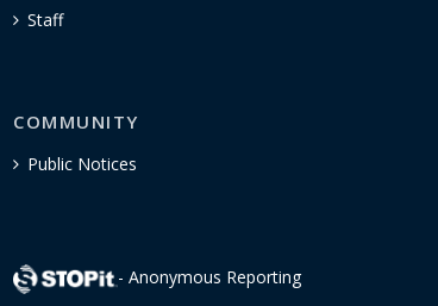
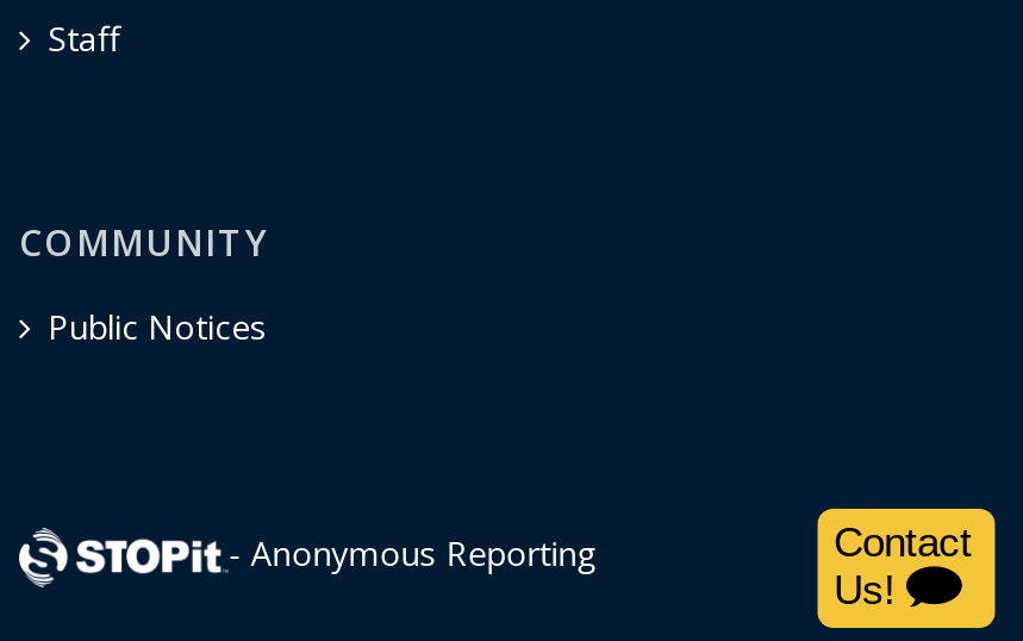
none -> [815,506,998,630] [image]

